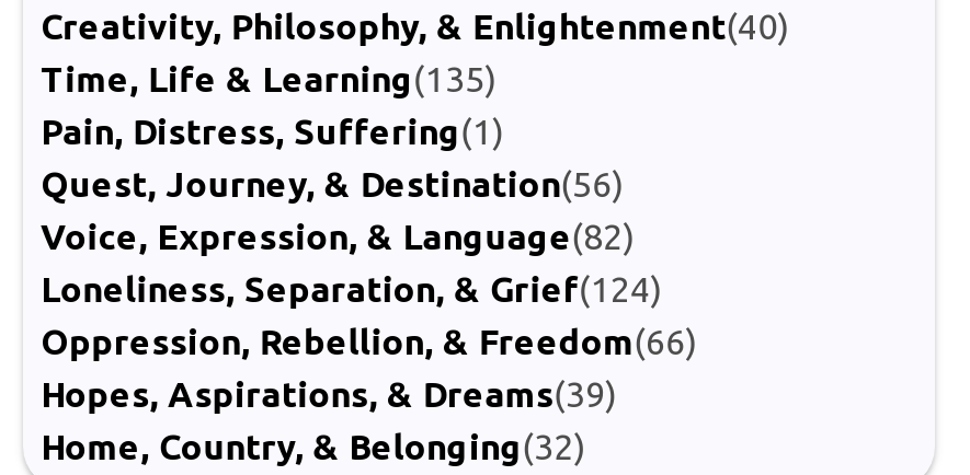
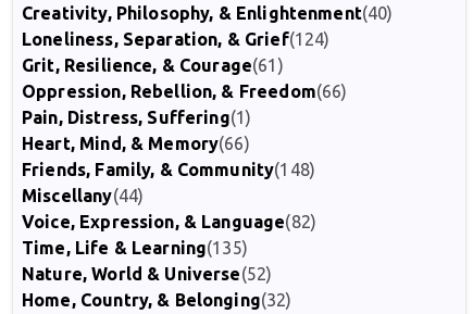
moved [41,59,635,256] -> [22,212,316,258]: Voice, Expression, & Language(82) | Time, Life & Learning(135)
moved [41,112,504,151] -> [22,108,251,127]: Pain, Distress, Suffering (1)
[41,164,624,204] Quest, Journey, & Destination(56) -> none
moved [41,269,662,309] -> [22,29,330,49]: Loneliness, Separation, & Grief(124)
none -> [22,55,283,75] Grit, Resilience, & Courage(61)
moved [41,322,697,361] -> [22,81,347,101]: Oppression, Rebellion, & Freedom(66)
[41,374,617,414] Hopes, Aspirations, & Dreams(39) -> [22,134,315,284] Heart, Mind, & Memory(66) | Friends, Family, & Community(148) | Miscellany(44) | Nature, World & Universe(52)

